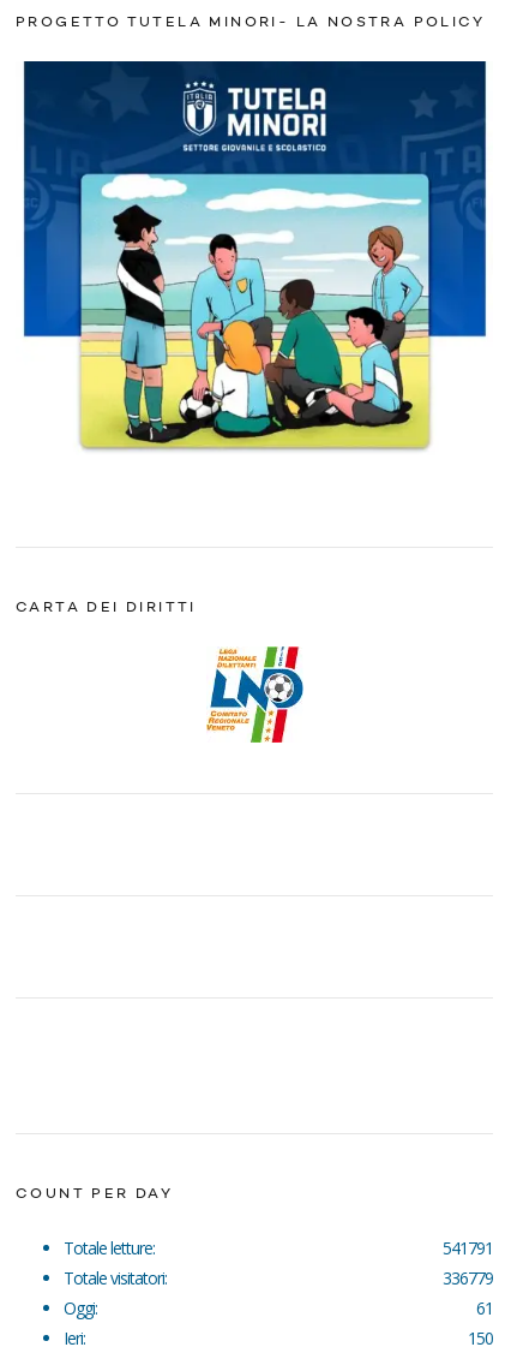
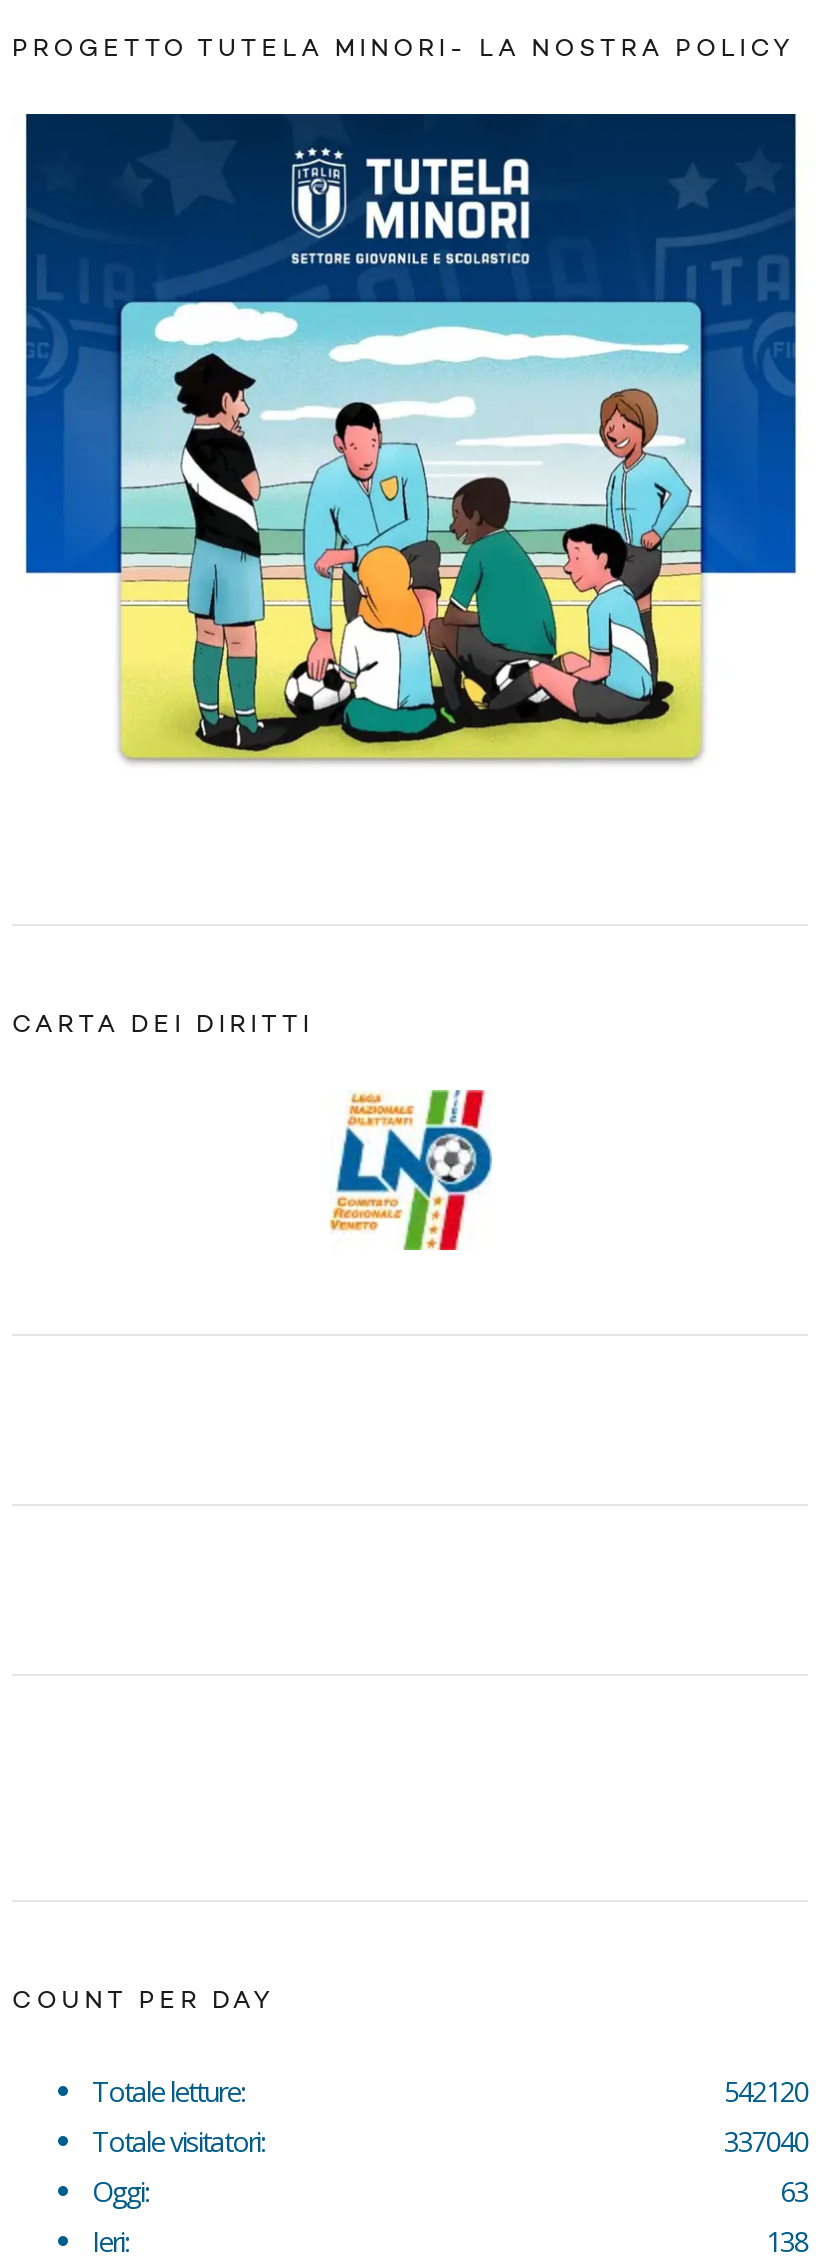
[443,1237,493,1260] 541791 -> [724,2072,808,2110] 542120
[443,1267,493,1290] 336779 -> [724,2122,808,2160] 337040
[476,1297,493,1320] 61 -> [780,2172,808,2210] 63
[468,1327,493,1350] 150 -> [766,2222,808,2260] 138

